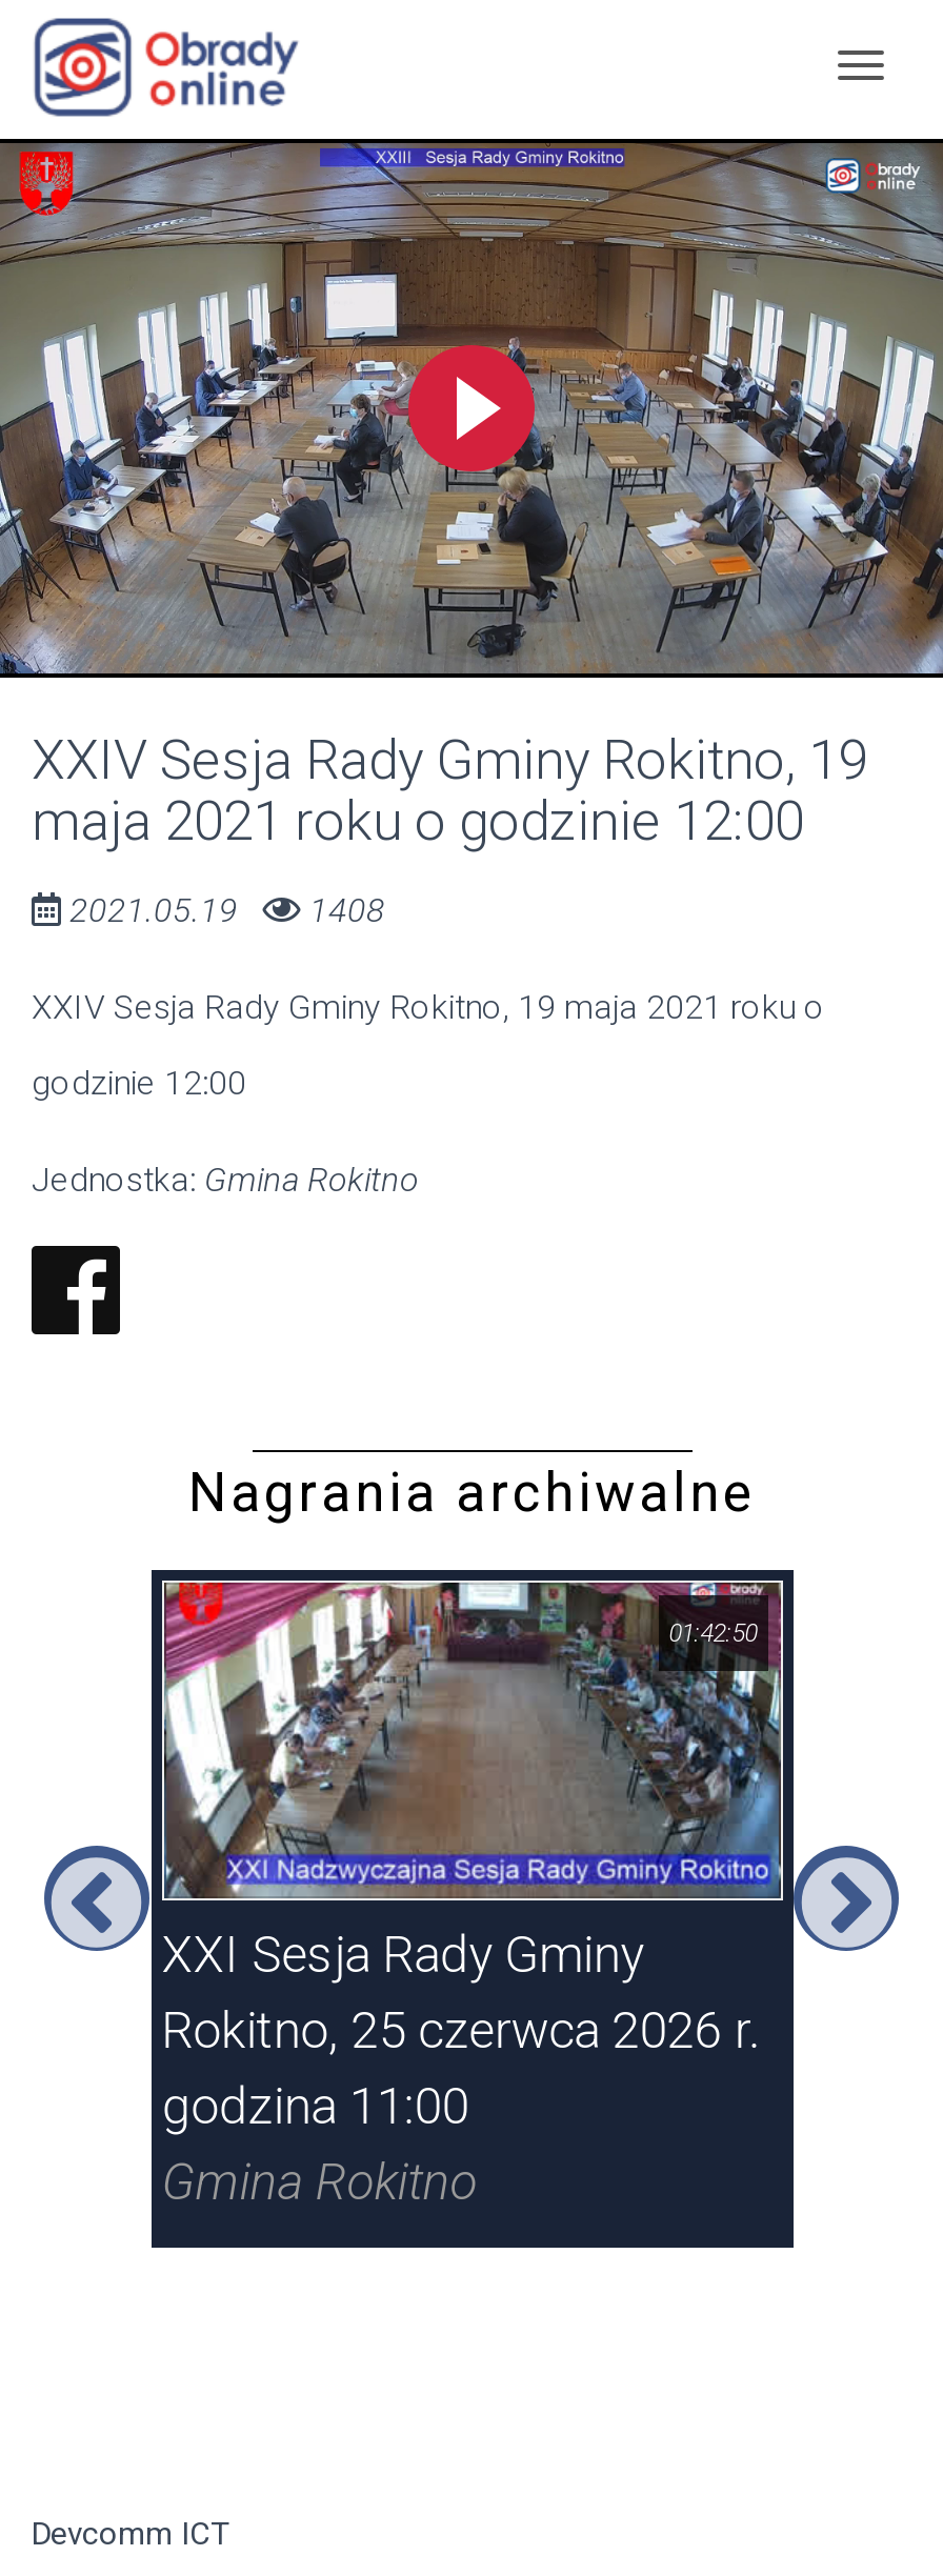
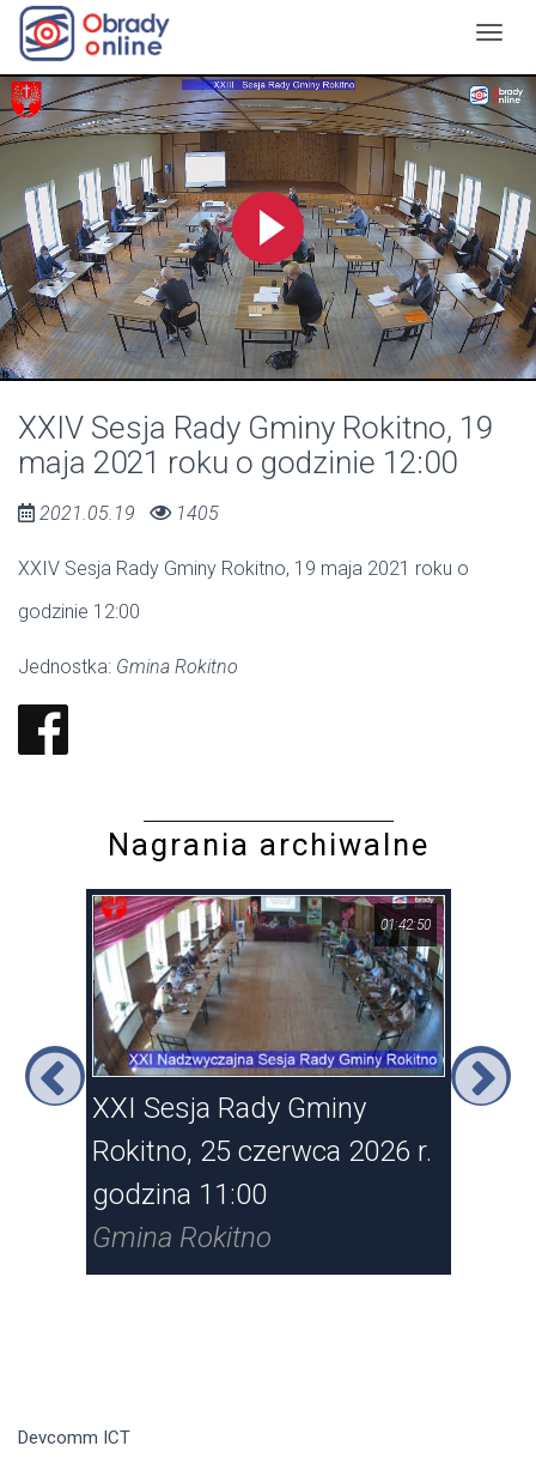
[69,890,385,930] 2021.05.19 1408 -> [39,502,219,525] 2021.05.19 1405

